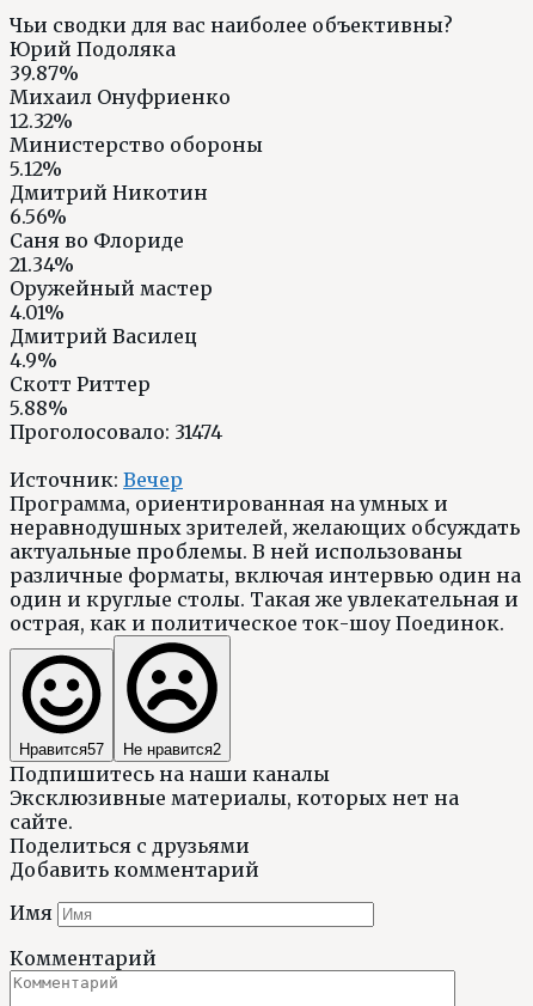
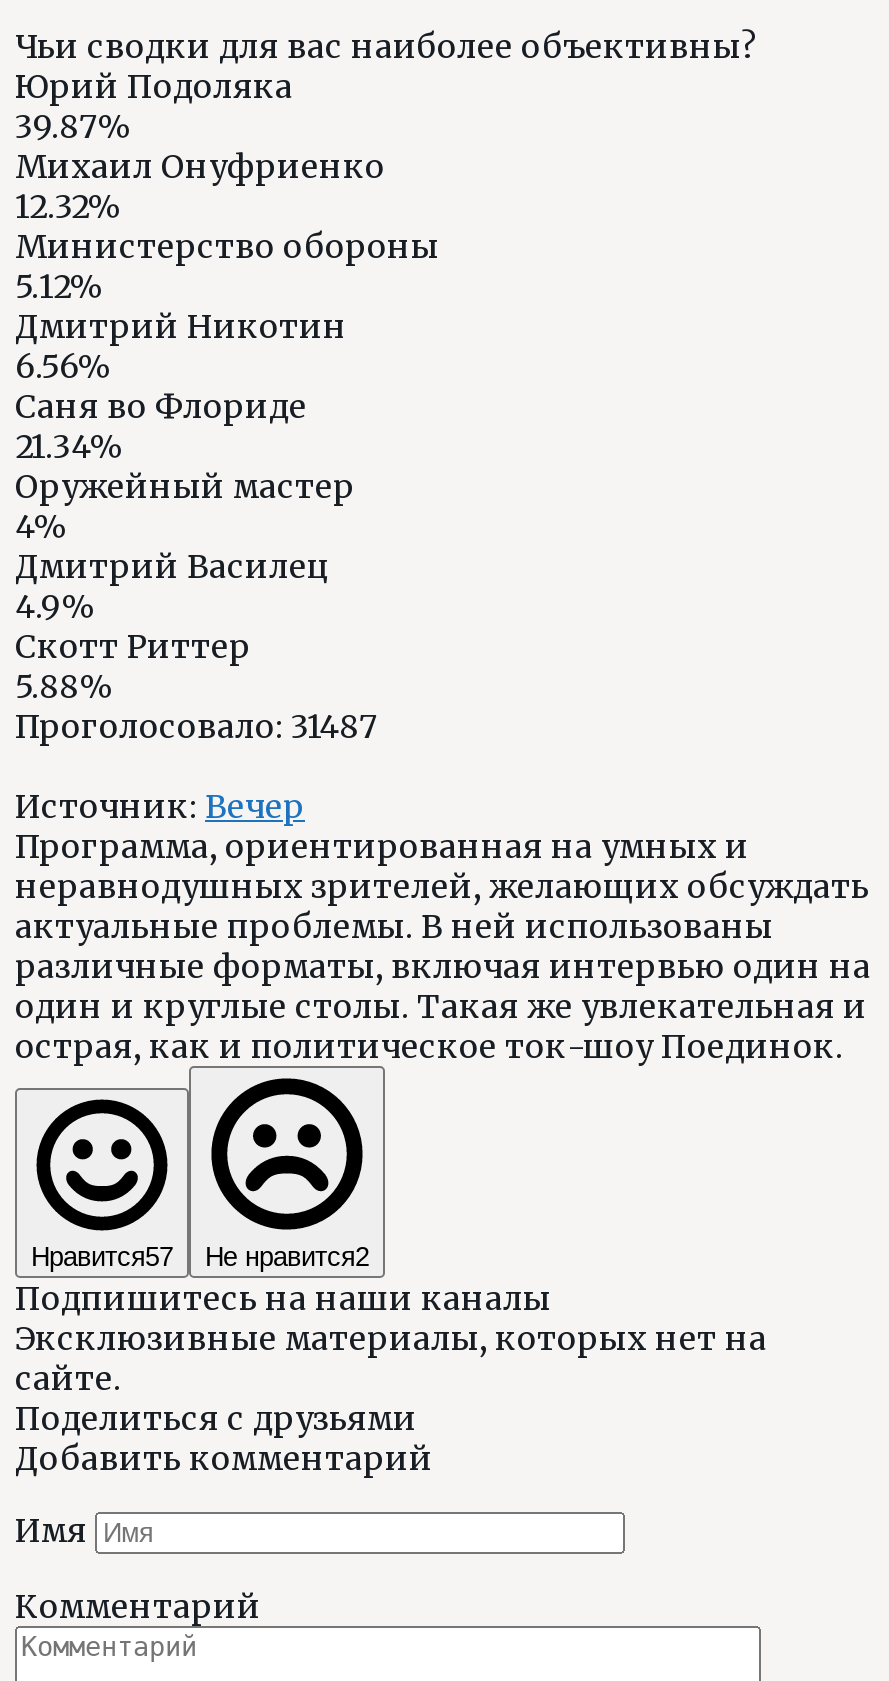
[10,300,65,324] 4.01% -> [15,506,67,546] 4%
[10,420,222,444] Проголосовало: 31474 -> [15,706,377,746] Проголосовало: 31487

